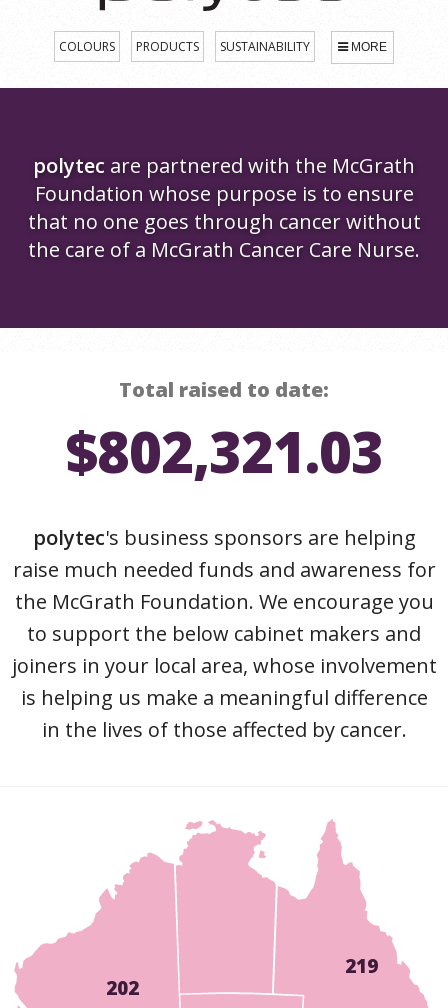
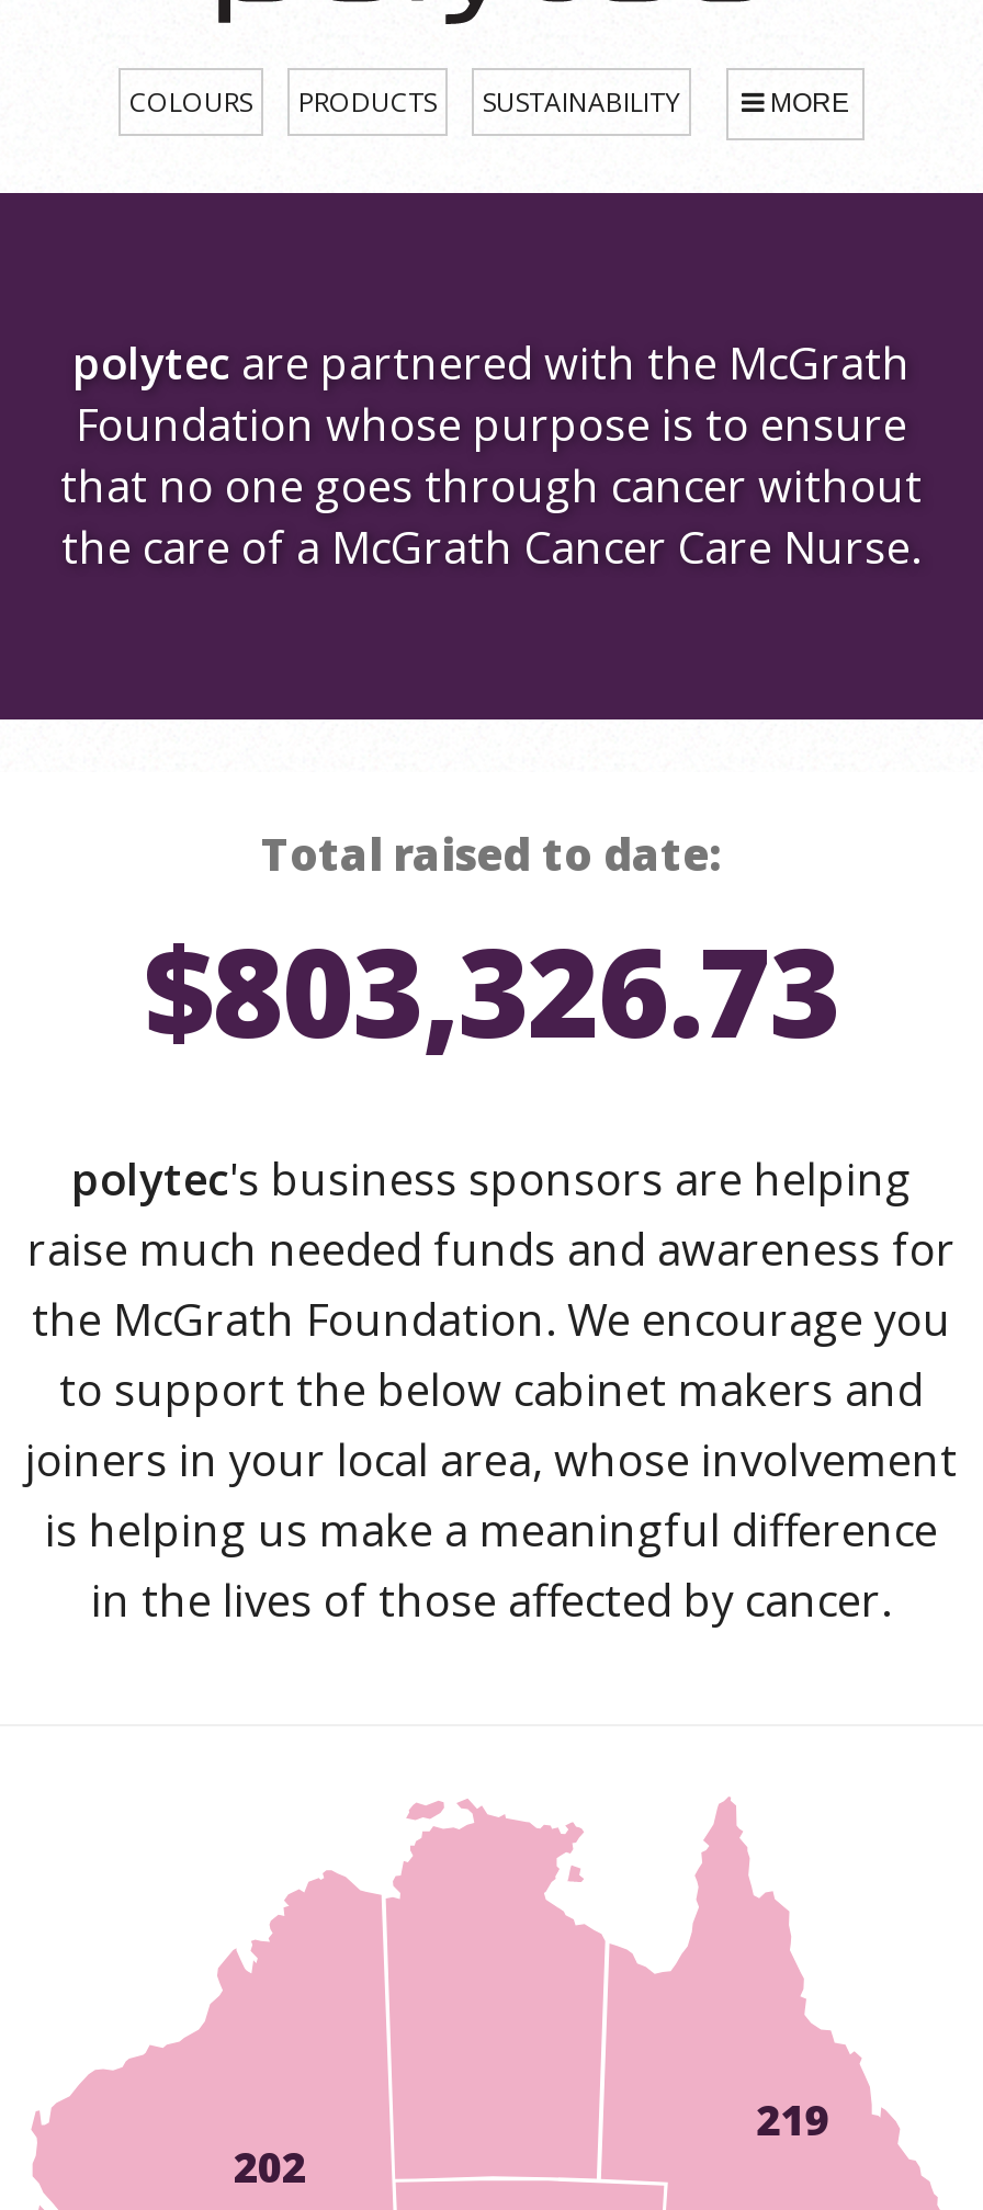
[65,413,382,489] $802,321.03 -> [144,905,839,1072] $803,326.73

